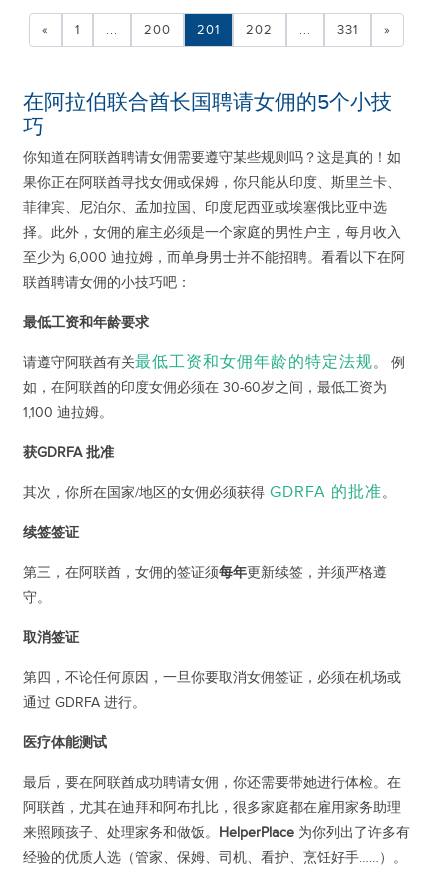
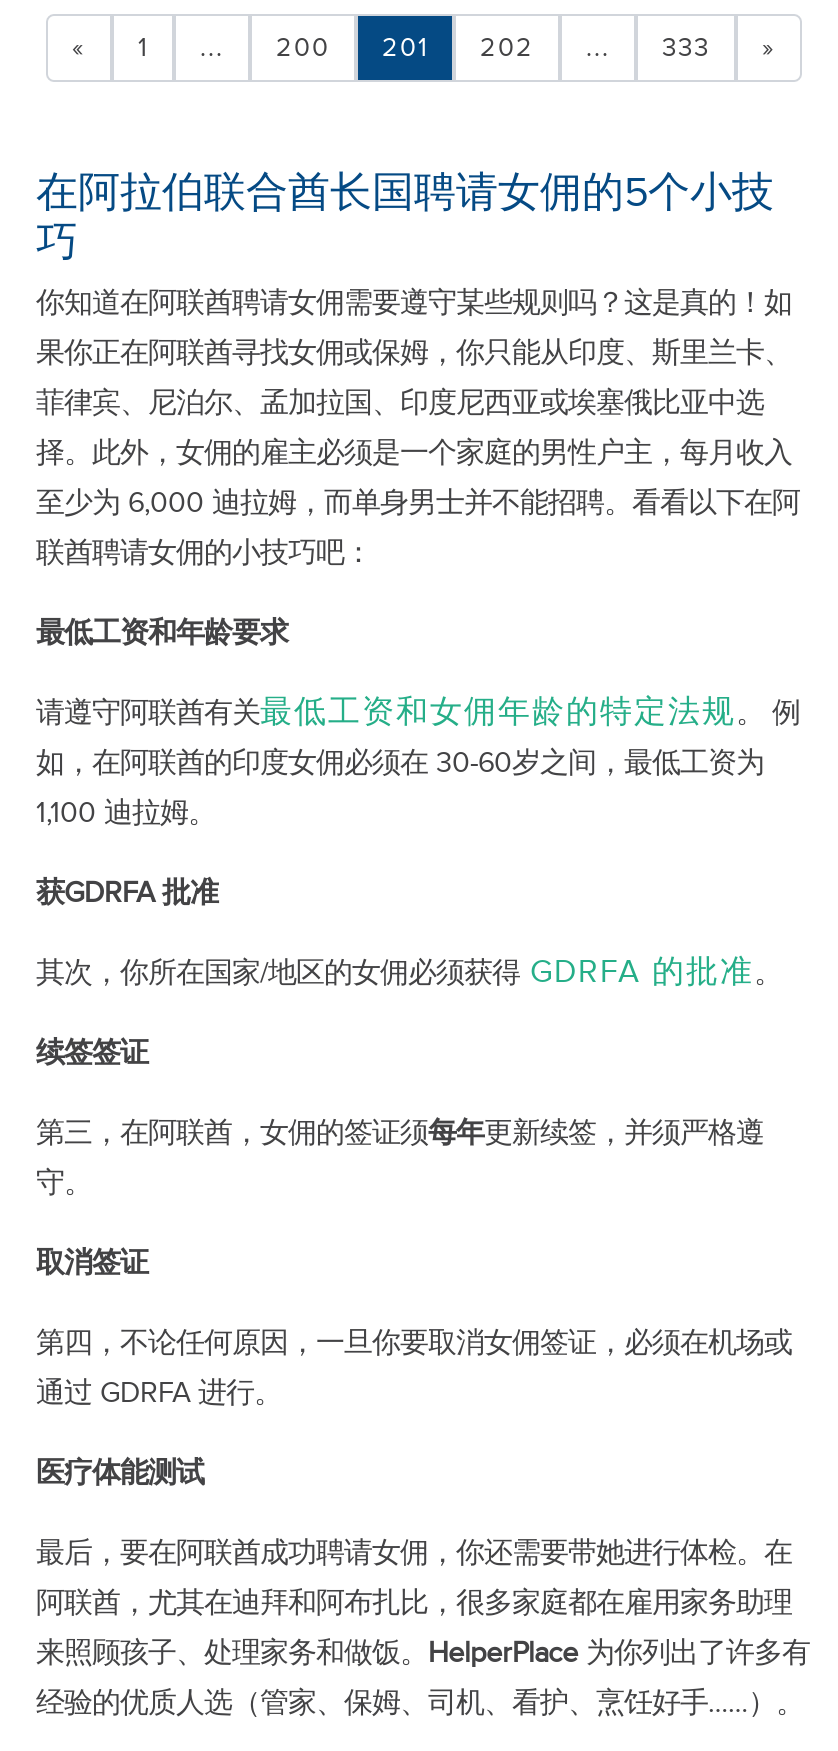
[337,22,358,38] 331 -> [662,32,710,64] 333

